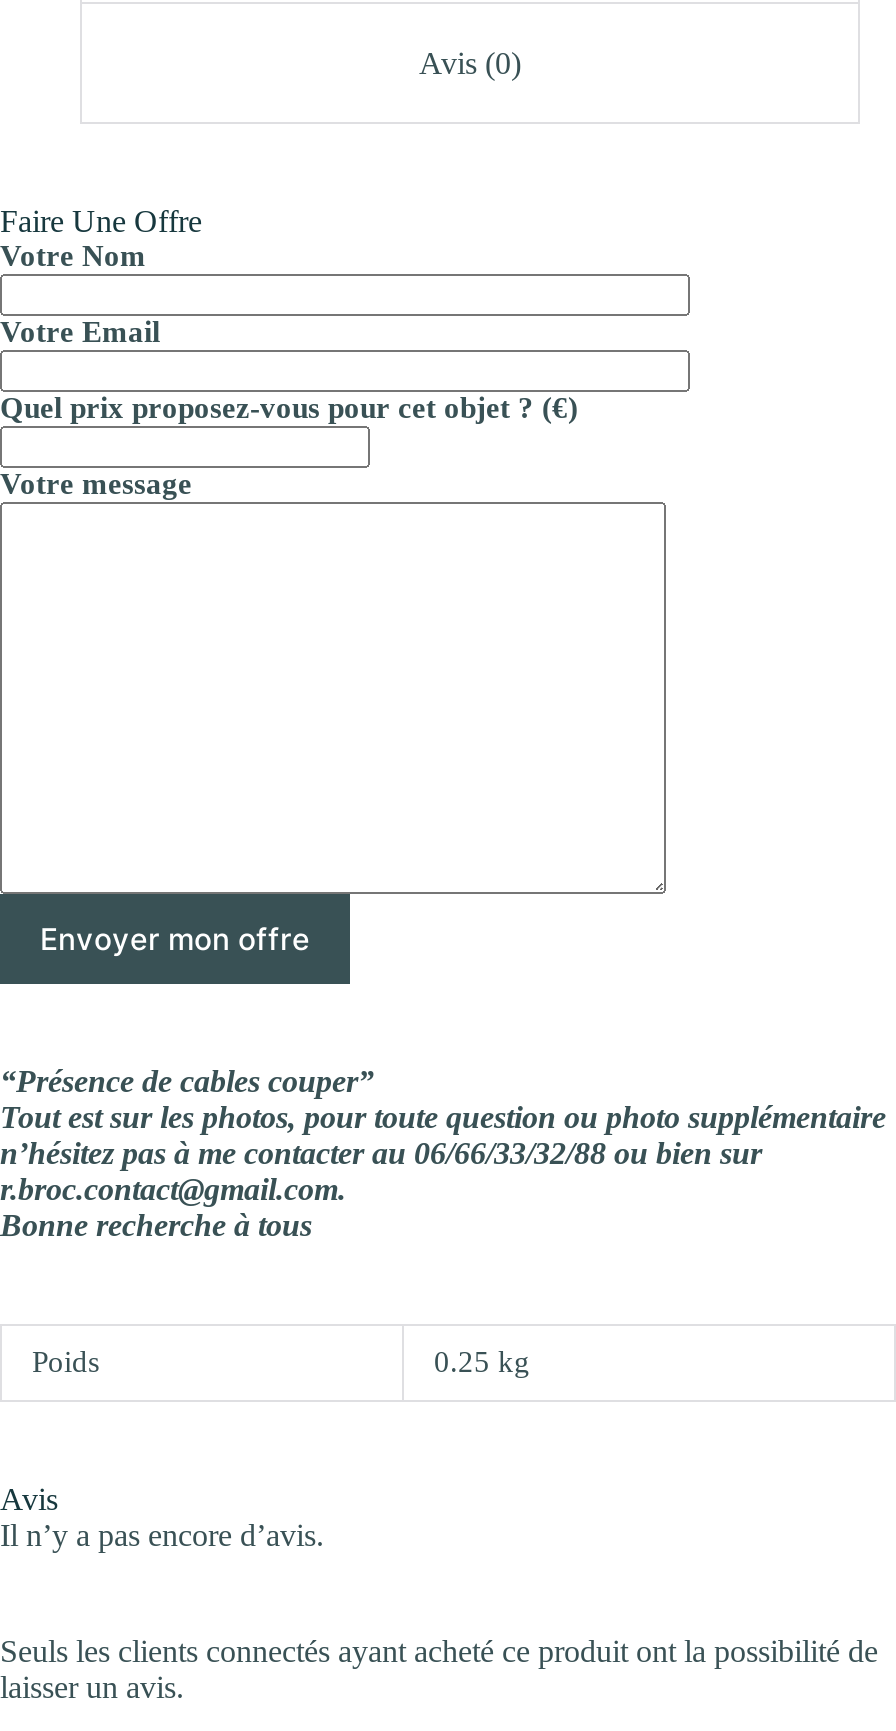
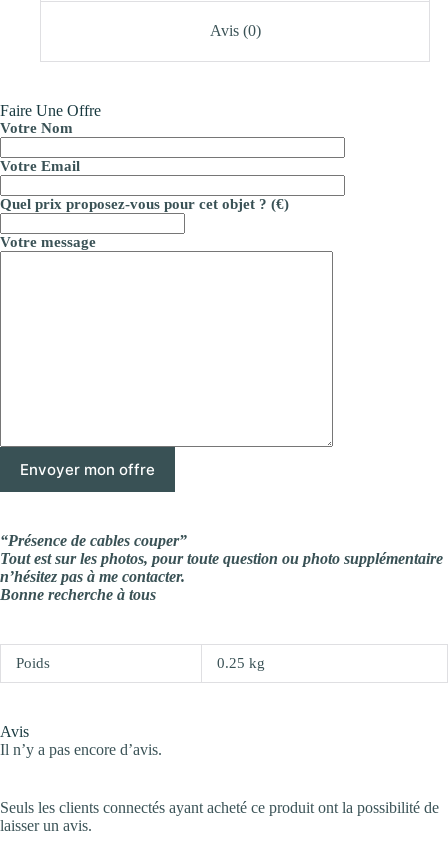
[0,1137,762,1207] n’hésitez pas à me contacter au 06/66/33/32/88 ou bien sur | r.broc.contact@gmail.com. -> [0,568,185,585] n’hésitez pas à me contacter.

